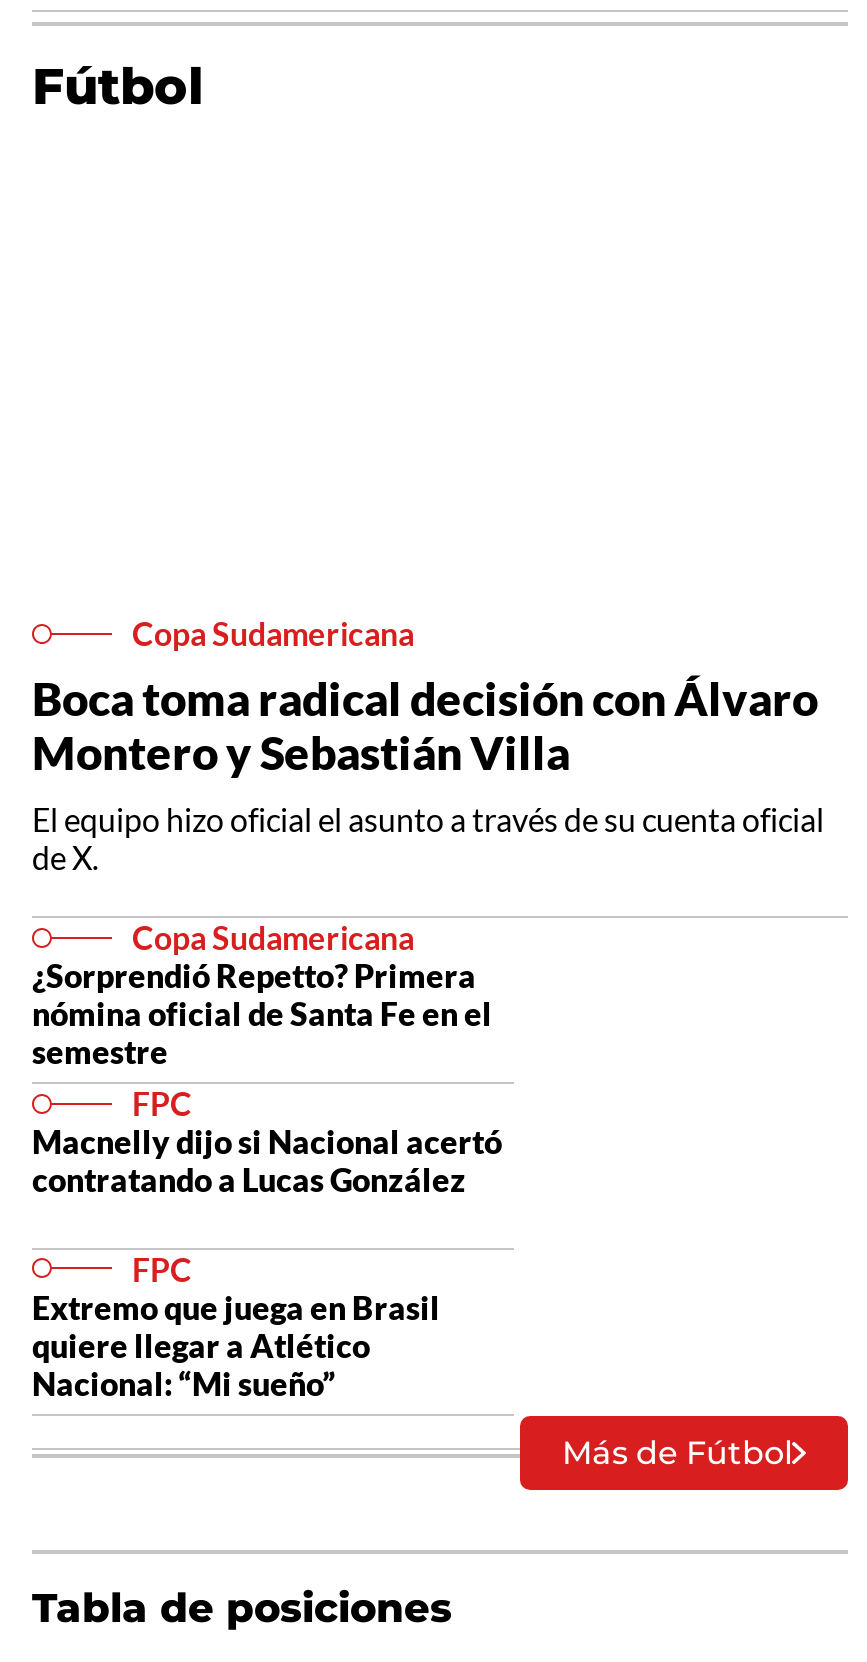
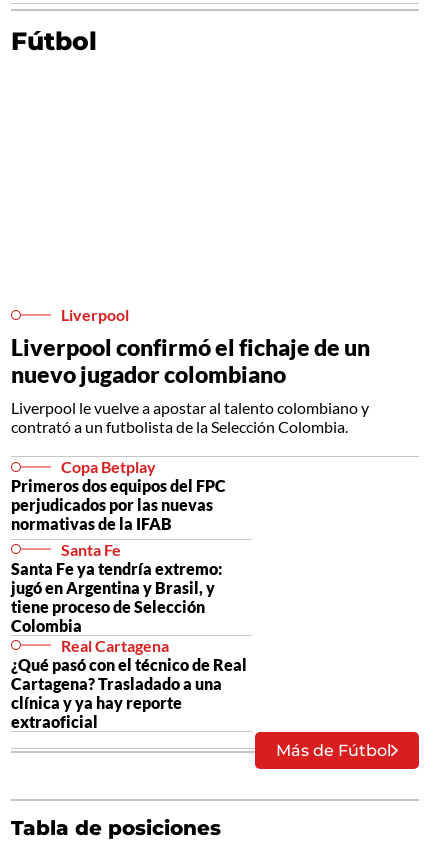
[32,614,824,1401] Copa Sudamericana | Boca toma radical decisión con Álvaro | Montero y Sebastián Villa | El equipo hizo oficial el asunto a través de su cuenta oficial | de X. | Copa Sudamericana | ¿Sorprendió Repetto? Primera | nómina oficial de Santa Fe en el | semestre | FPC | Macnelly dijo si Nacional acertó | contratando a Lucas González | FPC | Extremo que juega en Brasil | quiere llegar a Atlético | Nacional: “Mi sueño” -> [11,305,370,731] Liverpool | Liverpool confirmó el fichaje de un | nuevo jugador colombiano | Liverpool le vuelve a apostar al talento colombiano y | contrató a un futbolista de la Selección Colombia. | Copa Betplay | Primeros dos equipos del FPC | perjudicados por las nuevas | normativas de la IFAB | Santa Fe | Santa Fe ya tendría extremo: | jugó en Argentina y Brasil, y | tiene proceso de Selección | Colombia | Real Cartagena | ¿Qué pasó con el técnico de Real | Cartagena? Trasladado a una | clínica y ya hay reporte | extraoficial

